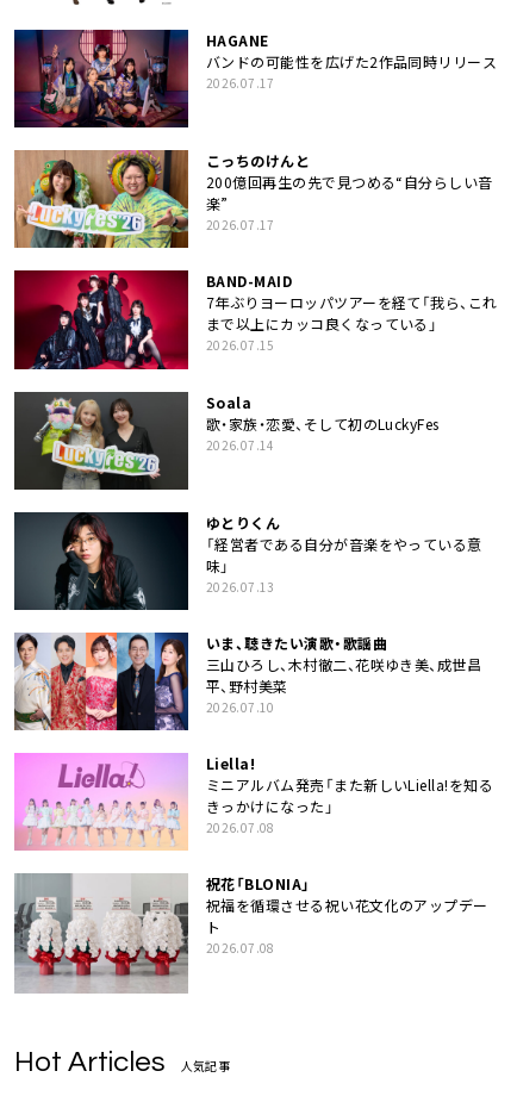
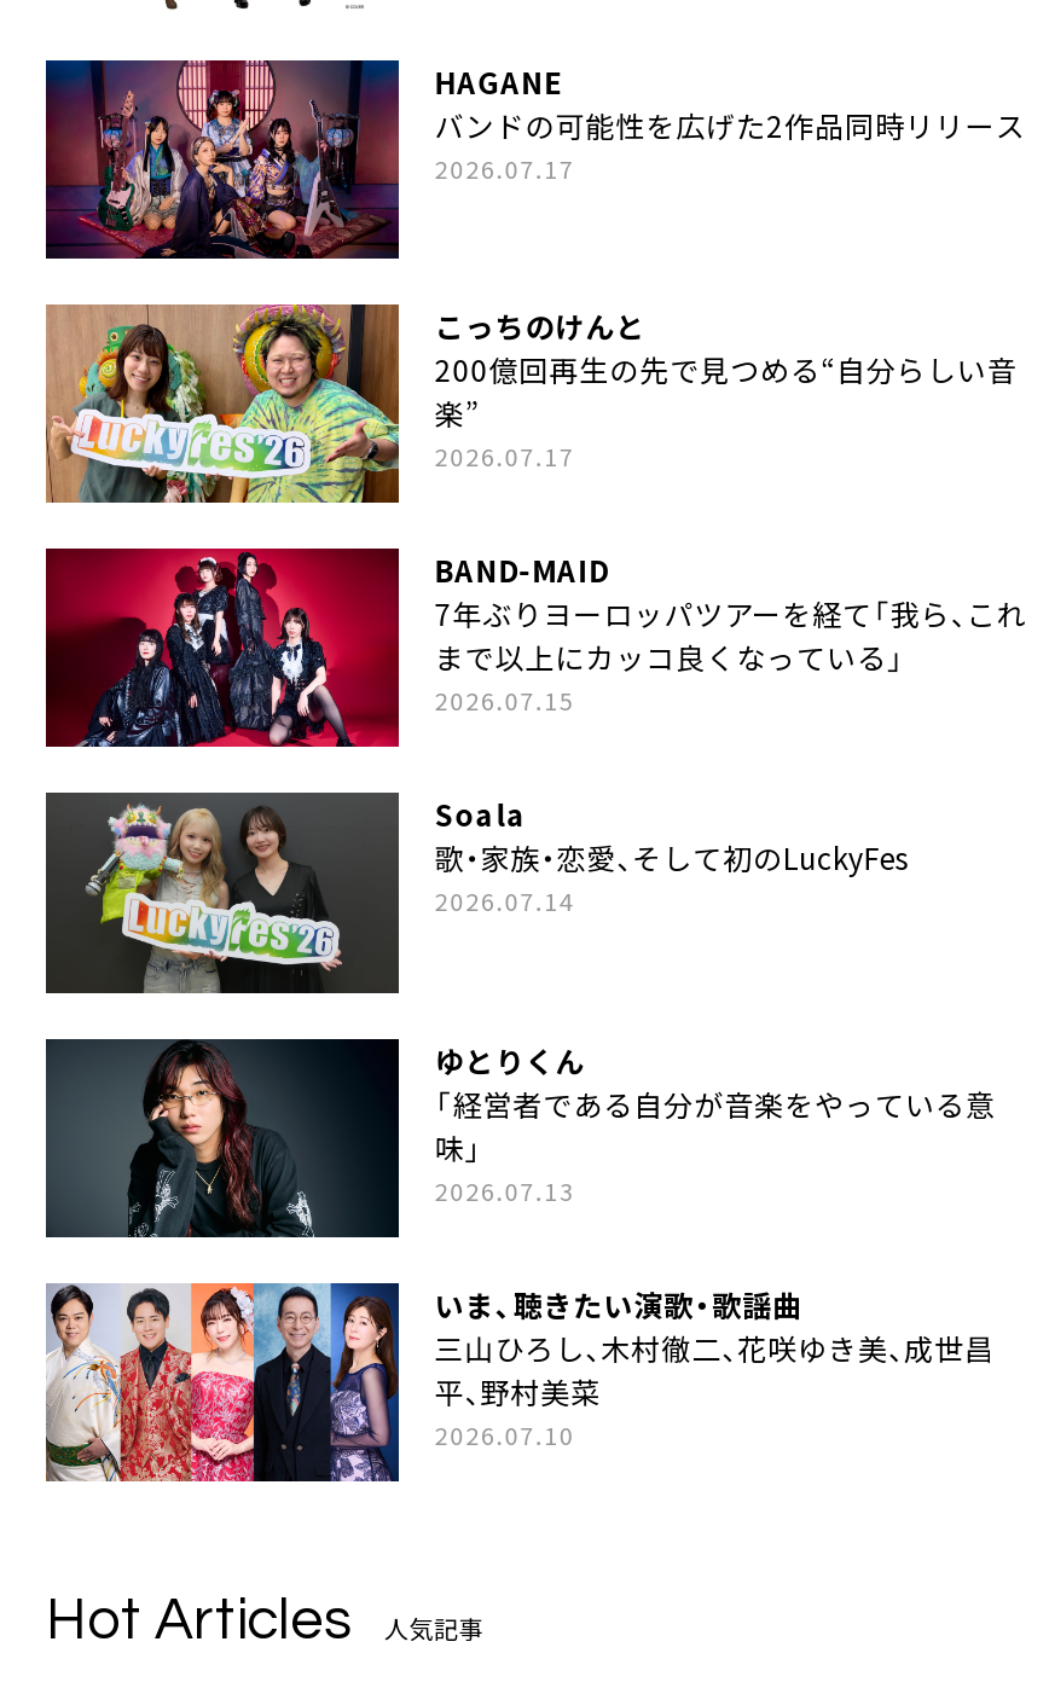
[13,752,494,957] [image] | Liella! | ミニアルバム発売「また新しいLiella!を知る | きっかけになった」 | 2026.07.08 | 祝花「BLONIA」 | 祝福を循環させる祝い花文化のアップデー | ト | 2026.07.08 -> none
[14,874,188,994] [image] -> none

